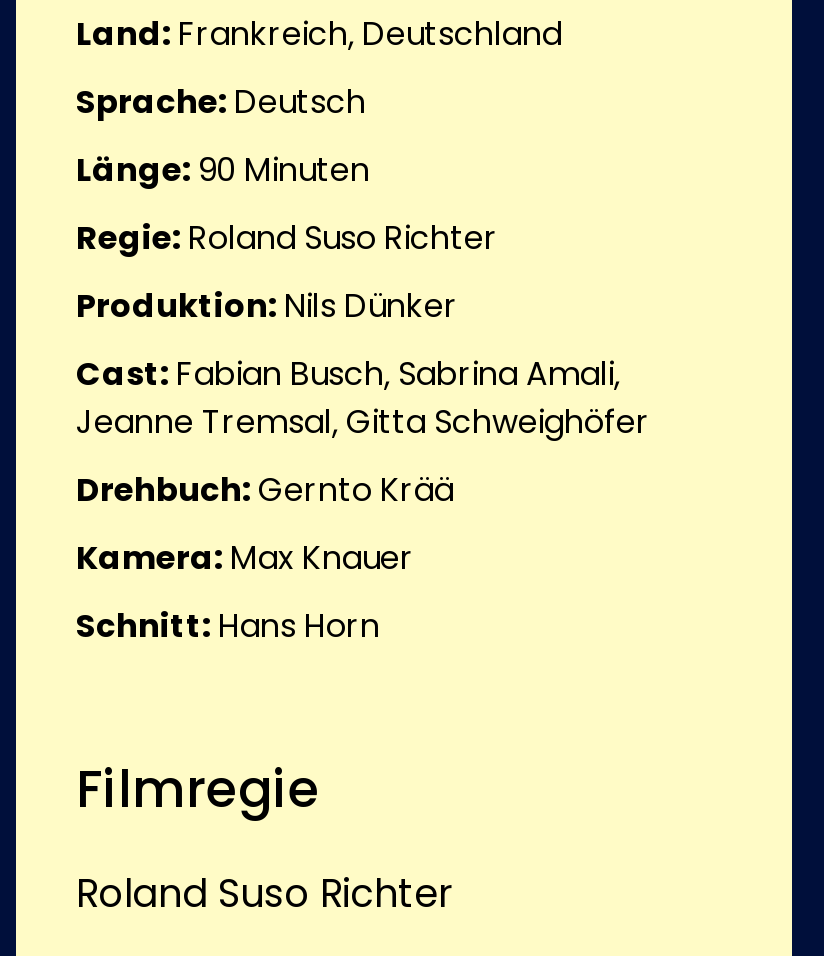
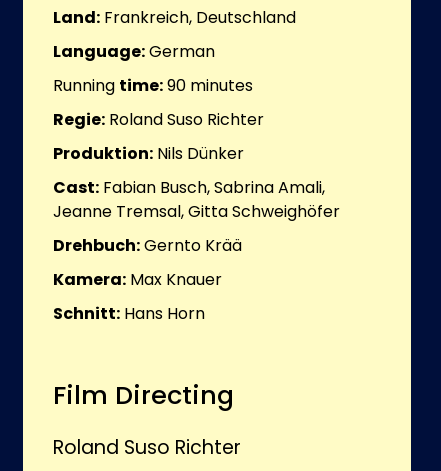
[76,78,366,124] Sprache: Deutsch -> [53,40,215,63] Language: German
[76,146,370,192] Länge: 90 Minuten -> [53,74,253,97] Running time: 90 minutes
[76,752,320,824] Filmregie -> [53,377,234,413] Film Directing

